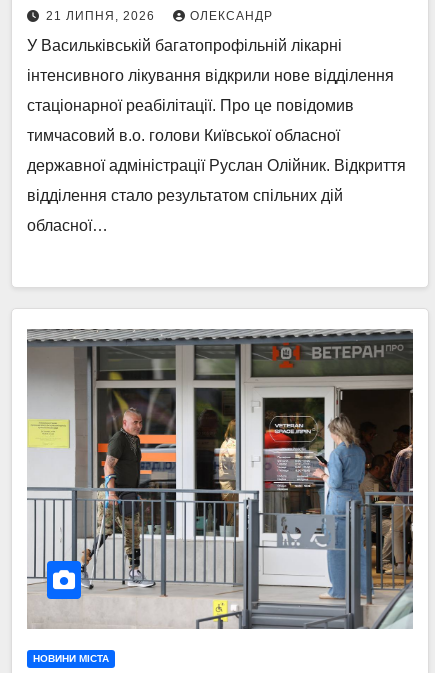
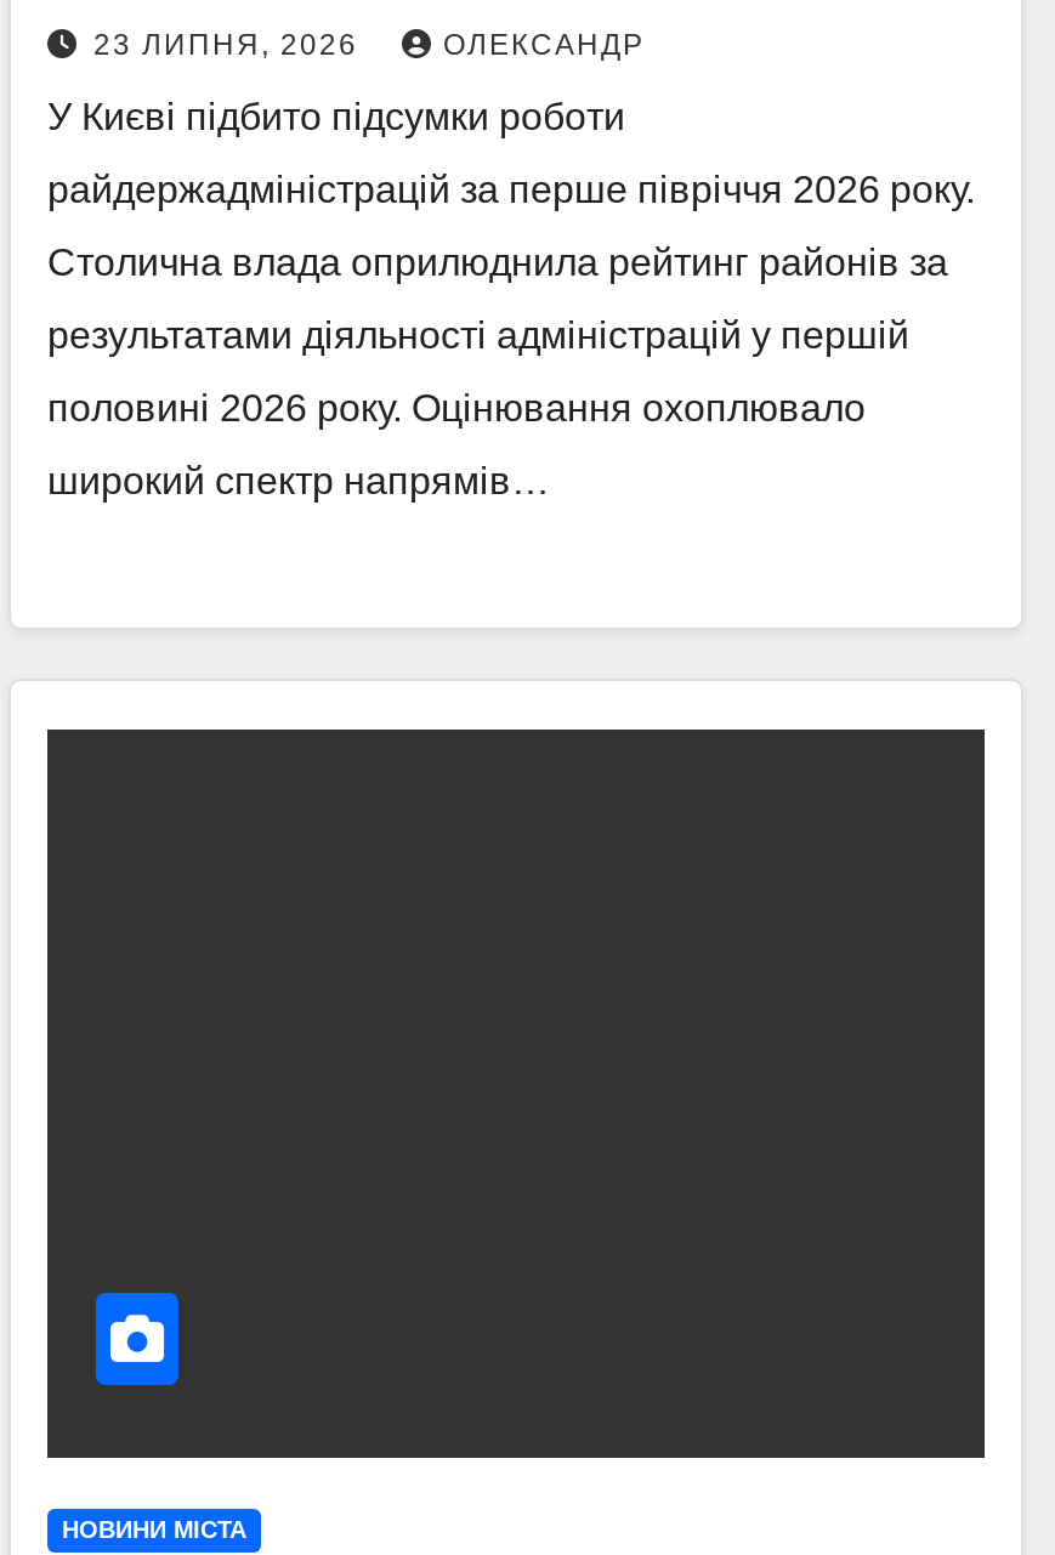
[46,9,159,23] 21 ЛИПНЯ, 2026 -> [93,28,368,62] 23 ЛИПНЯ, 2026
[27,37,406,234] У Васильківській багатопрофільній лікарні | інтенсивного лікування відкрили нове відділення | стаціонарної реабілітації. Про це повідомив | тимчасовий в.о. голови Київської обласної | державної адміністрації Руслан Олійник. Відкриття | відділення стало результатом спільних дій | обласної… -> [47,96,975,501] У Києві підбито підсумки роботи | райдержадміністрацій за перше півріччя 2026 року. | Столична влада оприлюднила рейтинг районів за | результатами діяльності адміністрацій у першій | половині 2026 року. Оцінювання охоплювало | широкий спектр напрямів…
[27,329,413,629] [image] -> none

